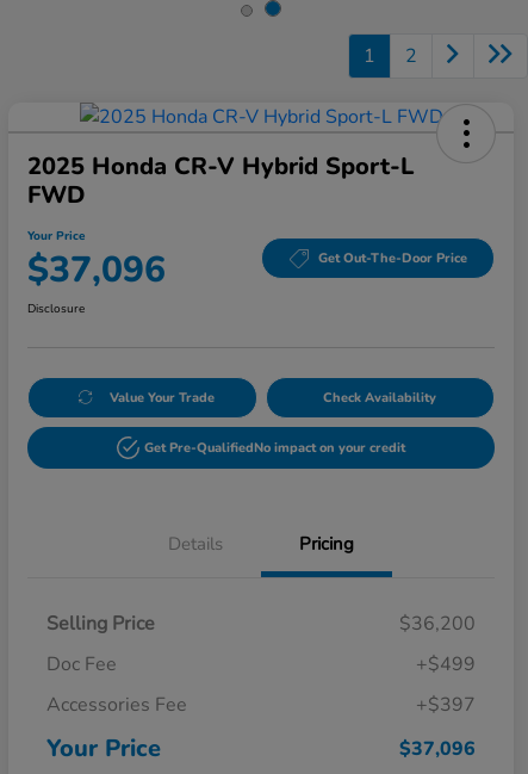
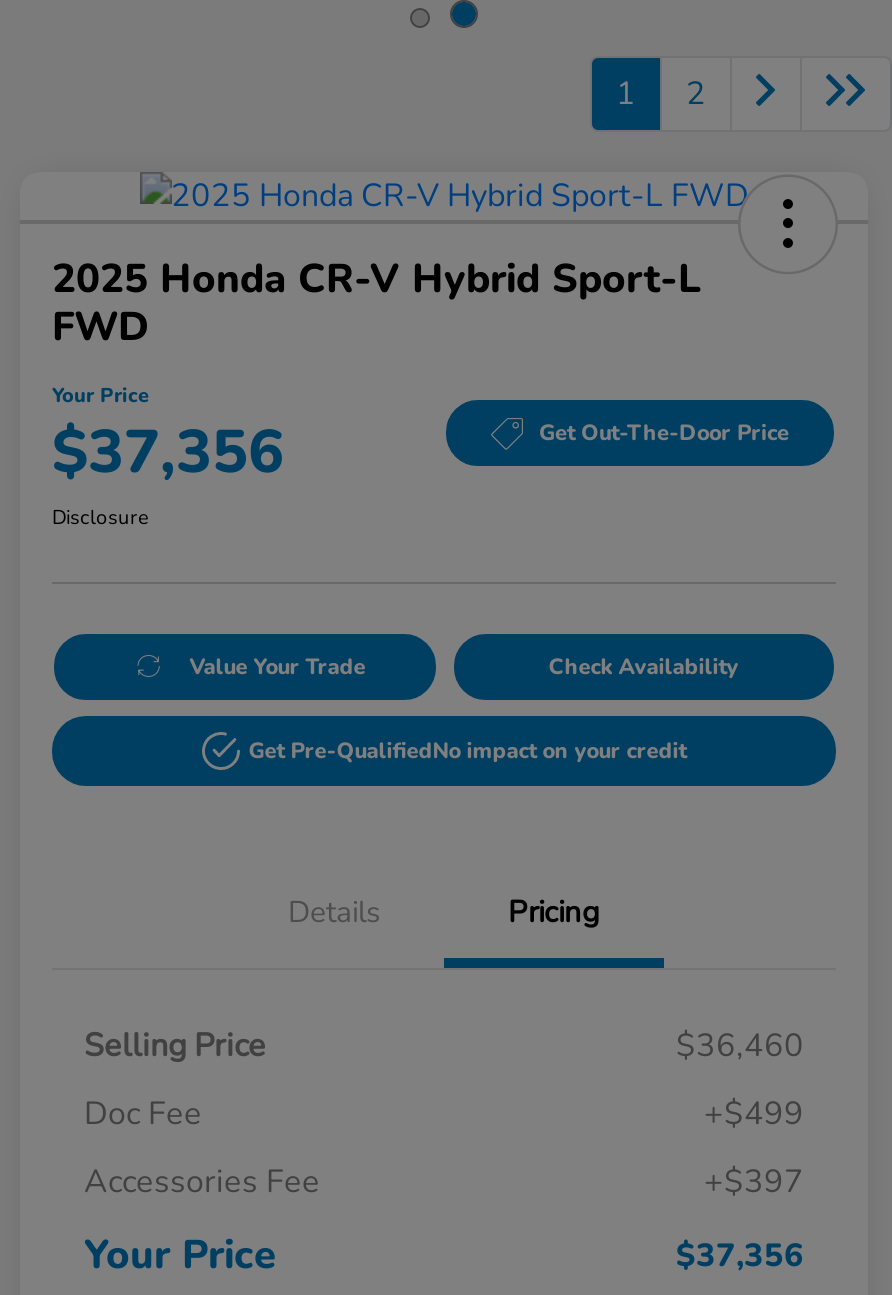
[27,245,166,294] $37,096 -> [52,412,284,494] $37,356
[399,610,476,637] $36,200 -> [676,1024,804,1068] $36,460
[399,736,476,762] $37,096 -> [676,1234,804,1278] $37,356

